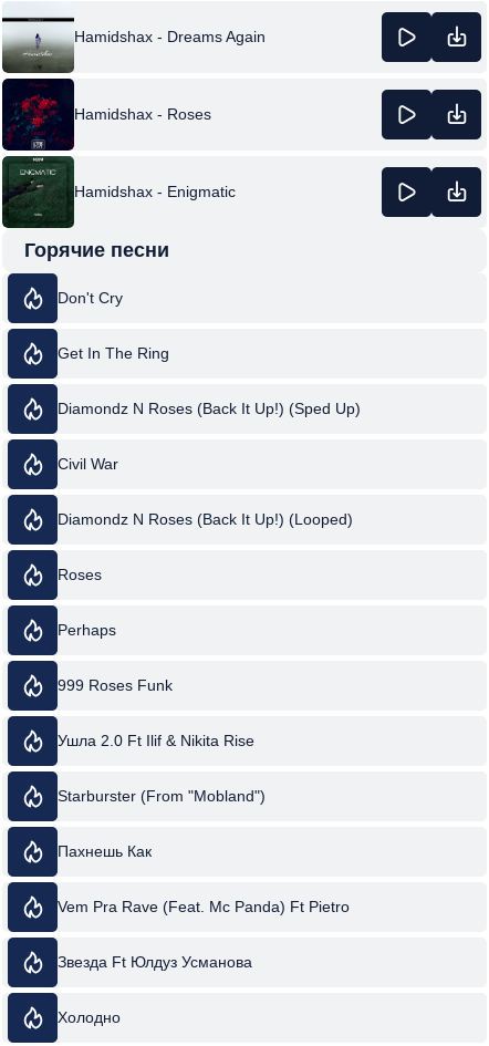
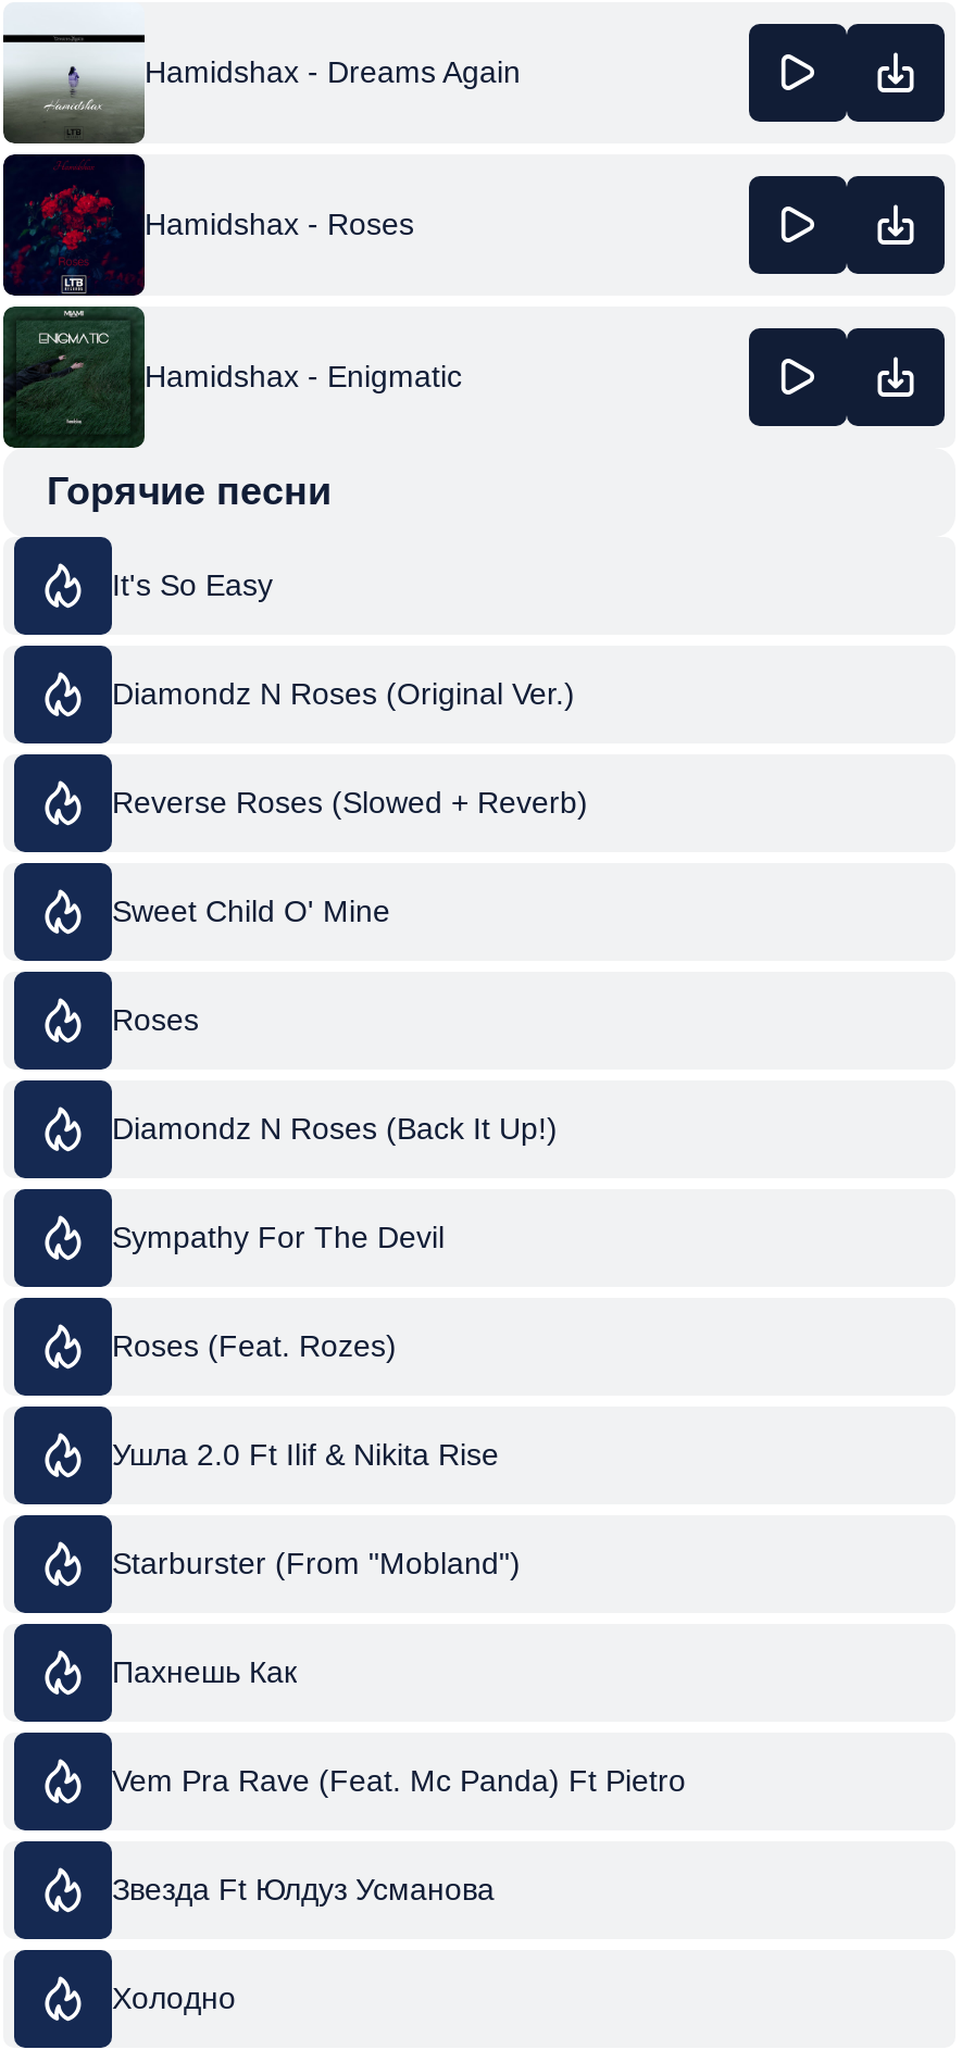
[58,289,361,528] Don't Cry | Get In The Ring | Diamondz N Roses (Back It Up!) (Sped Up) | Civil War | Diamondz N Roses (Back It Up!) (Looped) -> [112,567,588,928] It's So Easy | Diamondz N Roses (Original Ver.) | Reverse Roses (Slowed + Reverb) | Sweet Child O' Mine
moved [58,566,102,583] -> [112,1002,199,1037]: Roses
[58,621,173,694] Perhaps | 999 Roses Funk -> [112,1111,558,1363] Diamondz N Roses (Back It Up!) | Sympathy For The Devil | Roses (Feat. Rozes)

